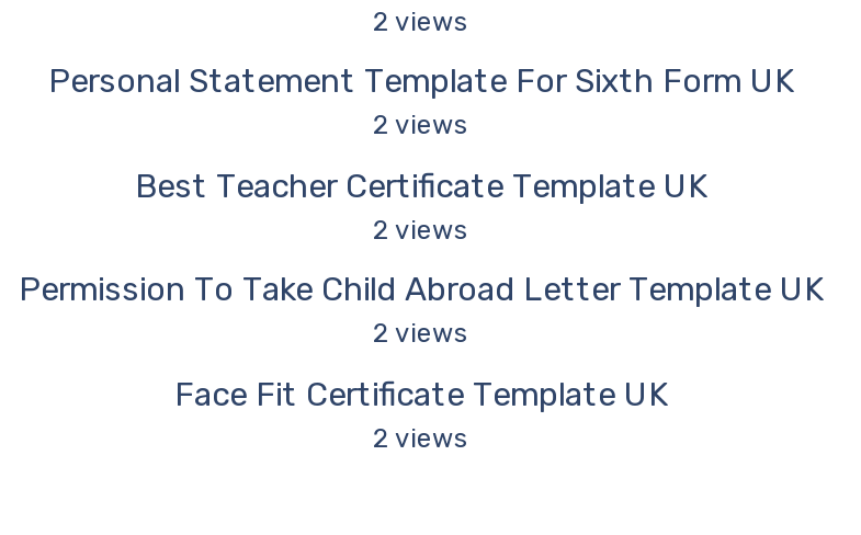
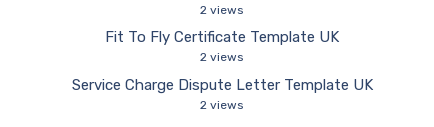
[48,61,794,101] Personal Statement Template For Sixth Form UK -> [105,28,339,46] Fit To Fly Certificate Template UK
[19,166,824,413] Best Teacher Certificate Template UK | 2 views | Permission To Take Child Abroad Letter Template UK | 2 views | Face Fit Certificate Template UK -> [71,75,372,93] Service Charge Dispute Letter Template UK

